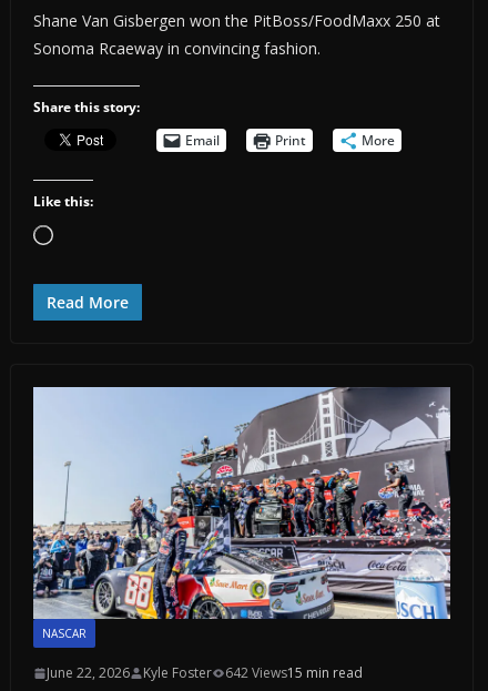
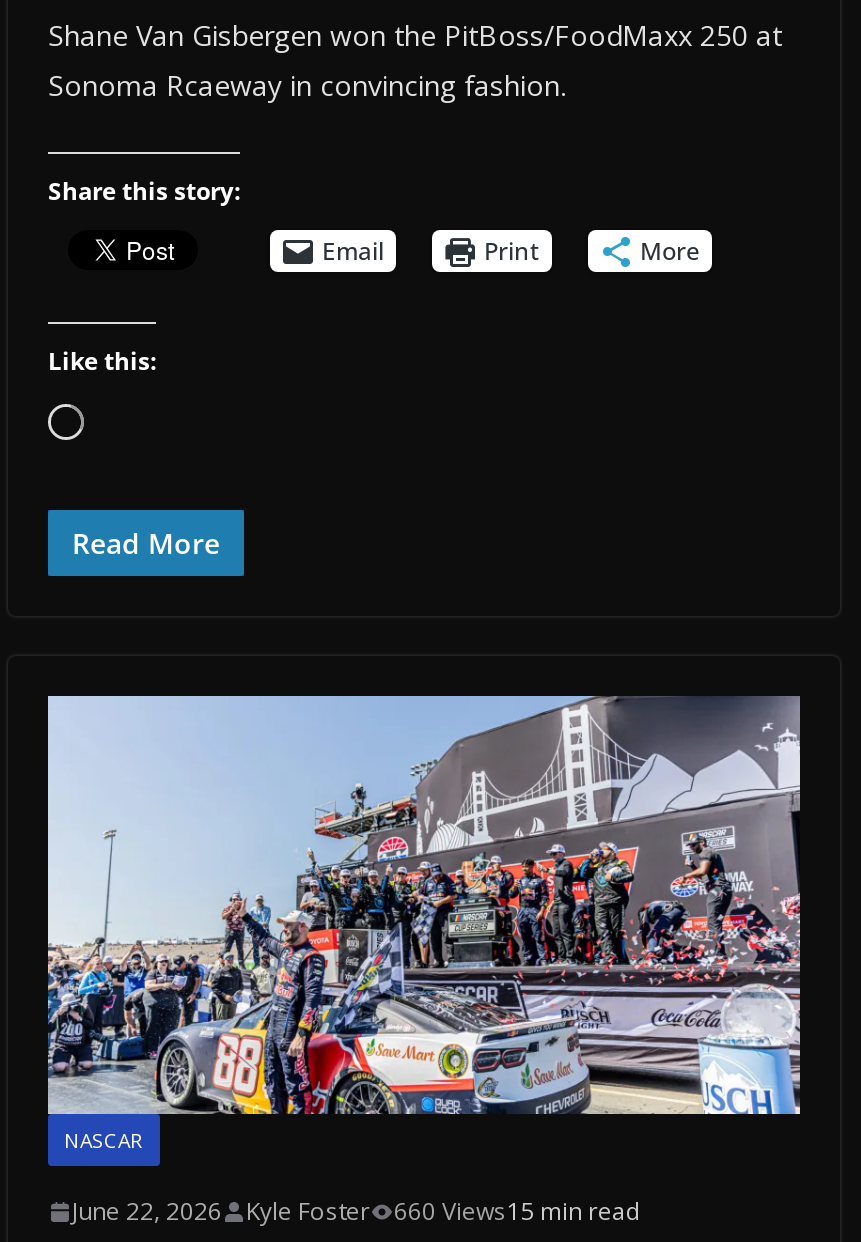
[225,663,363,682] 642 Views15 min read -> [394,1194,642,1228] 660 Views15 min read

